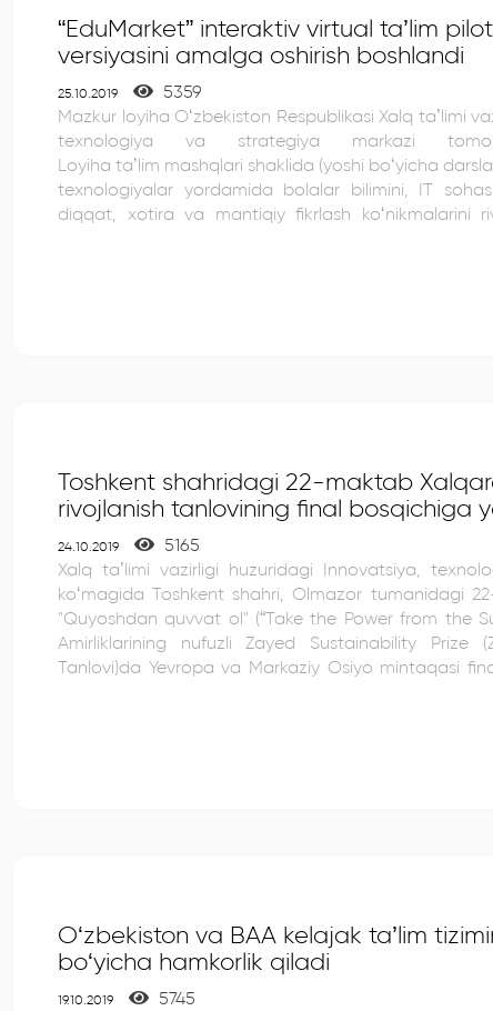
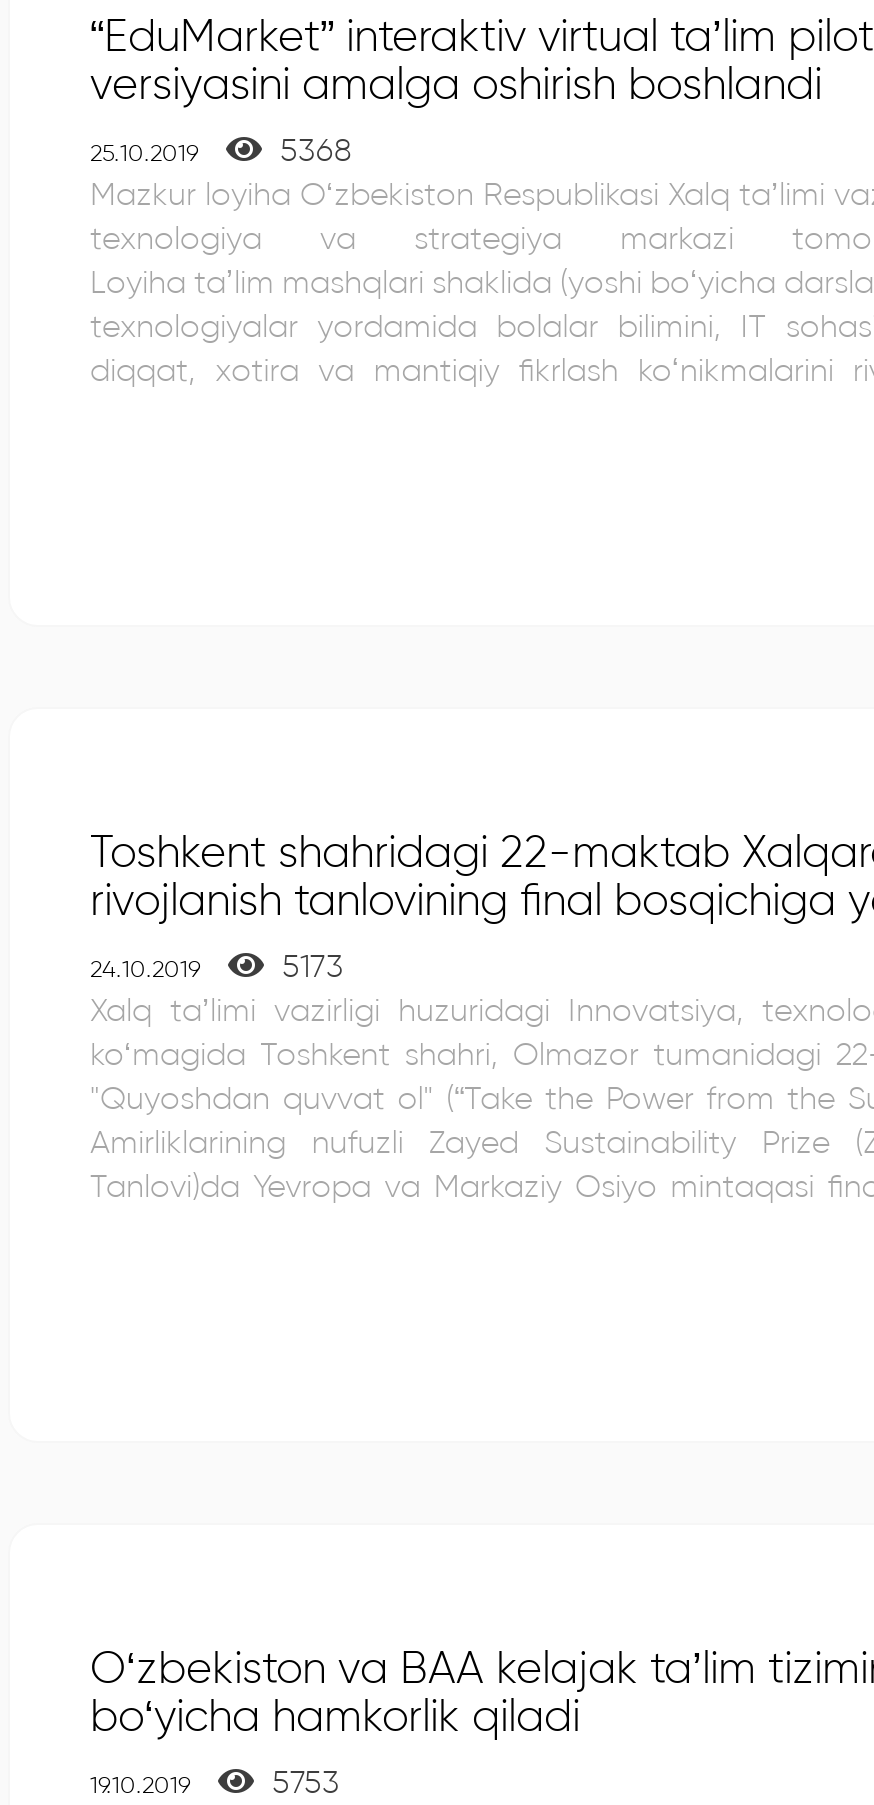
[159,81,202,102] 5359 -> [272,131,352,169] 5368
[160,534,200,555] 5165 -> [274,947,344,985] 5173
[154,988,195,1009] 5745 -> [264,1763,340,1801] 5753

